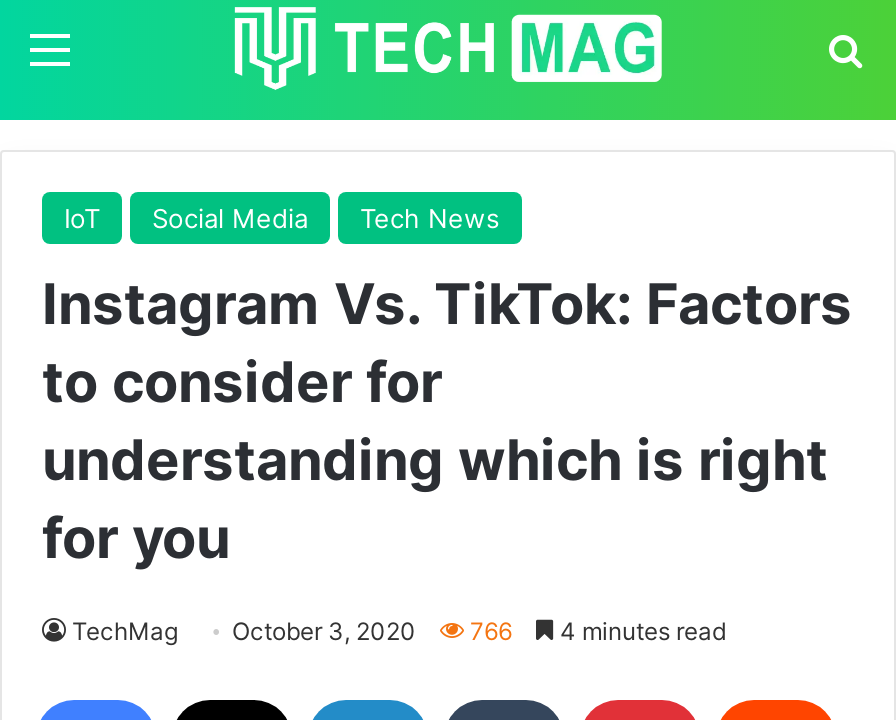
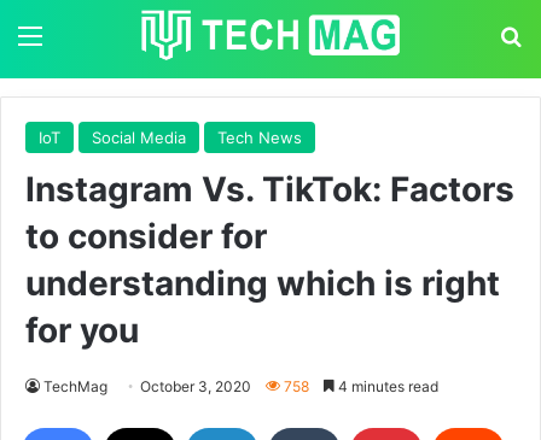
[72,616,726,646] TechMag October 3, 2020 766 4 minutes read -> [43,377,438,395] TechMag October 3, 2020 758 4 minutes read

